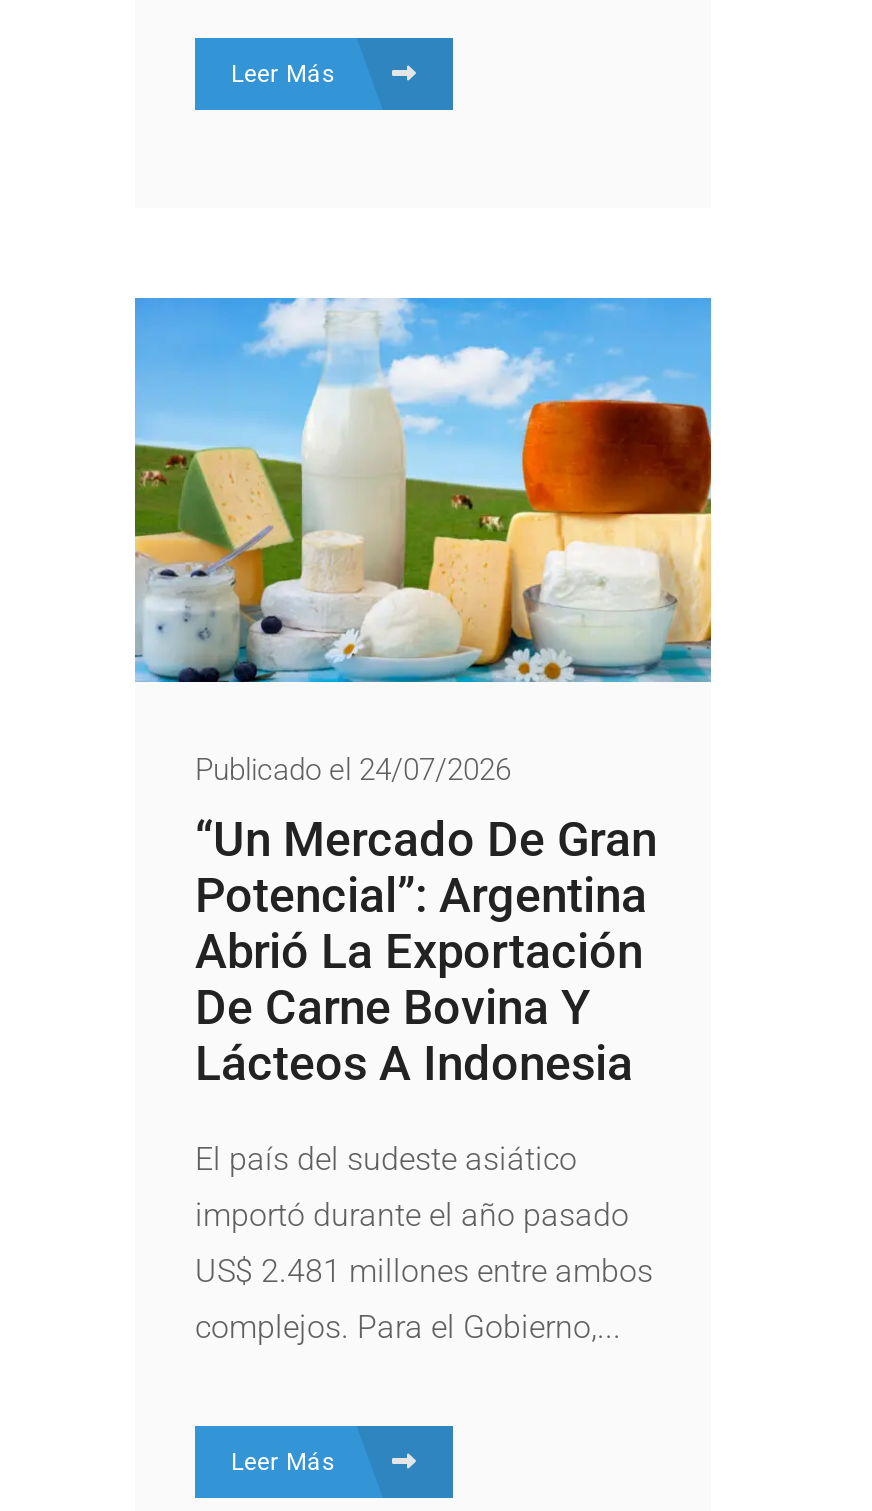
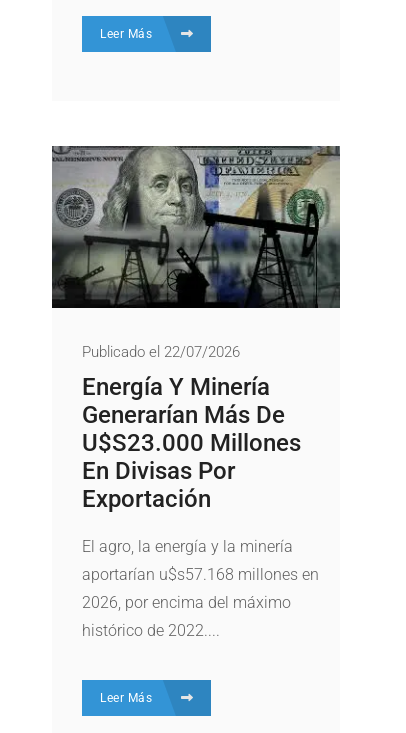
[133,295,713,1092] [image] | Publicado el 24/07/2026 | “Un Mercado De Gran | Potencial”: Argentina | Abrió La Exportación | De Carne Bovina Y | Lácteos A Indonesia -> [51,145,341,513] [image] | Publicado el 22/07/2026 | Energía Y Minería | Generarían Más De | U$s23.000 Millones | En Divisas Por | Exportación
[195,1140,577,1178] El país del sudeste asiático -> [82,537,293,556] El agro, la energía y la minería
[195,1196,629,1234] importó durante el año pasado -> [82,565,319,584] aportarían u$s57.168 millones en
[195,1252,653,1290] US$ 2.481 millones entre ambos -> [82,593,291,612] 2026, por encima del máximo
[195,1308,621,1346] complejos. Para el Gobierno,... -> [82,621,220,640] histórico de 2022....

